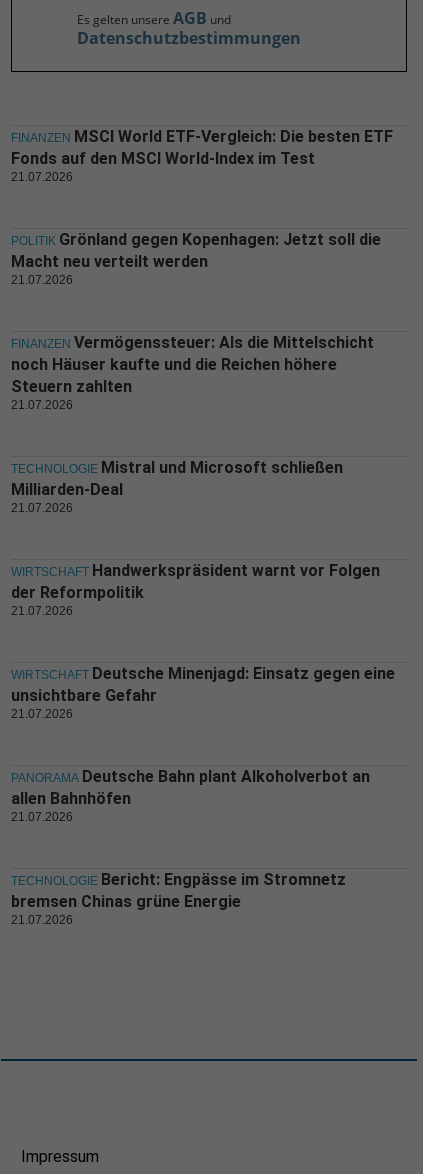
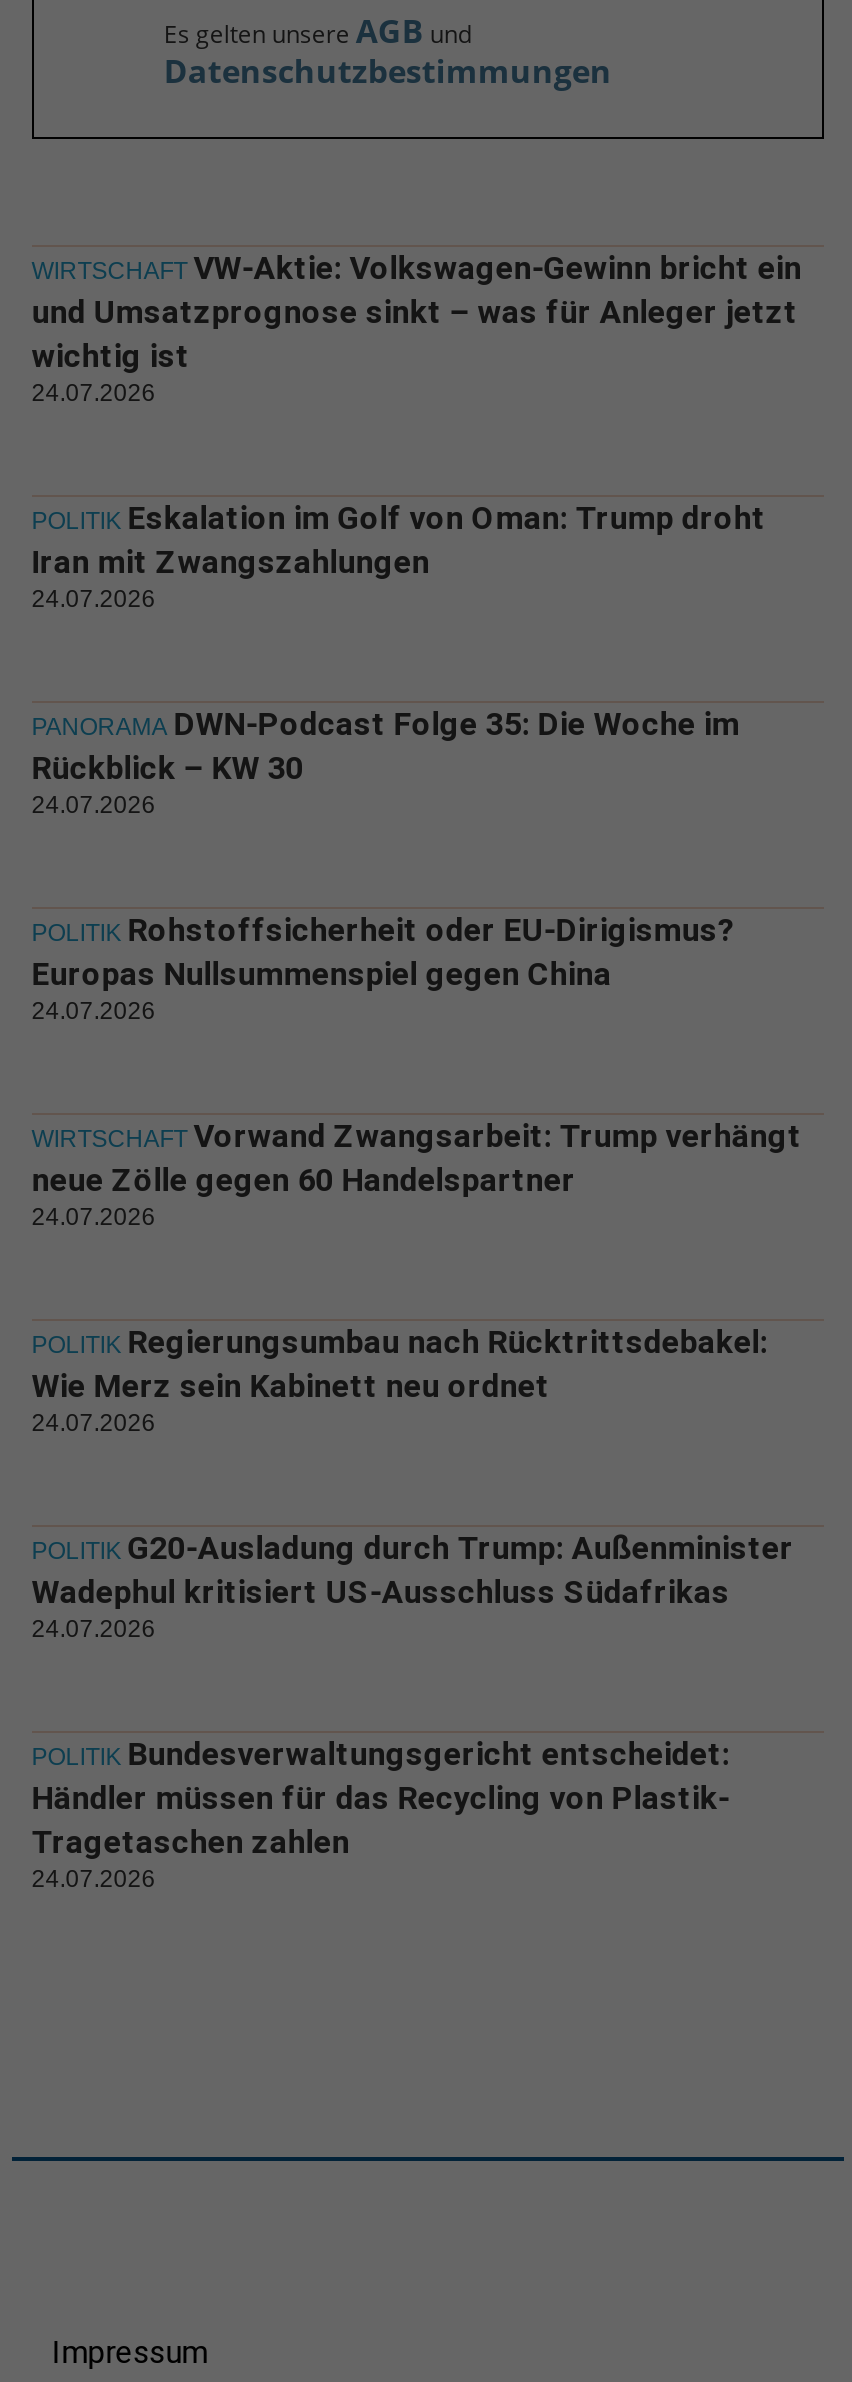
[11,127,393,184] FINANZEN MSCI World ETF-Vergleich: Die besten ETF | Fonds auf den MSCI World-Index im Test | 21.07.2026 -> [31,249,801,407] WIRTSCHAFT VW-Aktie: Volkswagen-Gewinn bricht ein | und Umsatzprognose sinkt – was für Anleger jetzt | wichtig ist | 24.07.2026
[11,230,381,287] POLITIK Grönland gegen Kopenhagen: Jetzt soll die | Macht neu verteilt werden | 21.07.2026 -> [31,499,765,613] POLITIK Eskalation im Golf von Oman: Trump droht | Iran mit Zwangszahlungen | 24.07.2026
[11,333,374,412] FINANZEN Vermögenssteuer: Als die Mittelschicht | noch Häuser kaufte und die Reichen höhere | Steuern zahlten | 21.07.2026 -> [31,705,739,819] PANORAMA DWN-Podcast Folge 35: Die Woche im | Rückblick – KW 30 | 24.07.2026
[11,458,343,515] TECHNOLOGIE Mistral und Microsoft schließen | Milliarden-Deal | 21.07.2026 -> [31,911,735,1025] POLITIK Rohstoffsicherheit oder EU-Dirigismus? | Europas Nullsummenspiel gegen China | 24.07.2026
[11,561,380,618] WIRTSCHAFT Handwerkspräsident warnt vor Folgen | der Reformpolitik | 21.07.2026 -> [31,1117,801,1231] WIRTSCHAFT Vorwand Zwangsarbeit: Trump verhängt | neue Zölle gegen 60 Handelspartner | 24.07.2026
[11,664,395,721] WIRTSCHAFT Deutsche Minenjagd: Einsatz gegen eine | unsichtbare Gefahr | 21.07.2026 -> [31,1323,767,1437] POLITIK Regierungsumbau nach Rücktrittsdebakel: | Wie Merz sein Kabinett neu ordnet | 24.07.2026
[11,767,370,824] PANORAMA Deutsche Bahn plant Alkoholverbot an | allen Bahnhöfen | 21.07.2026 -> [31,1529,793,1643] POLITIK G20-Ausladung durch Trump: Außenminister | Wadephul kritisiert US-Ausschluss Südafrikas | 24.07.2026
[11,870,346,927] TECHNOLOGIE Bericht: Engpässe im Stromnetz | bremsen Chinas grüne Energie | 21.07.2026 -> [31,1735,729,1893] POLITIK Bundesverwaltungsgericht entscheidet: | Händler müssen für das Recycling von Plastik- | Tragetaschen zahlen | 24.07.2026

